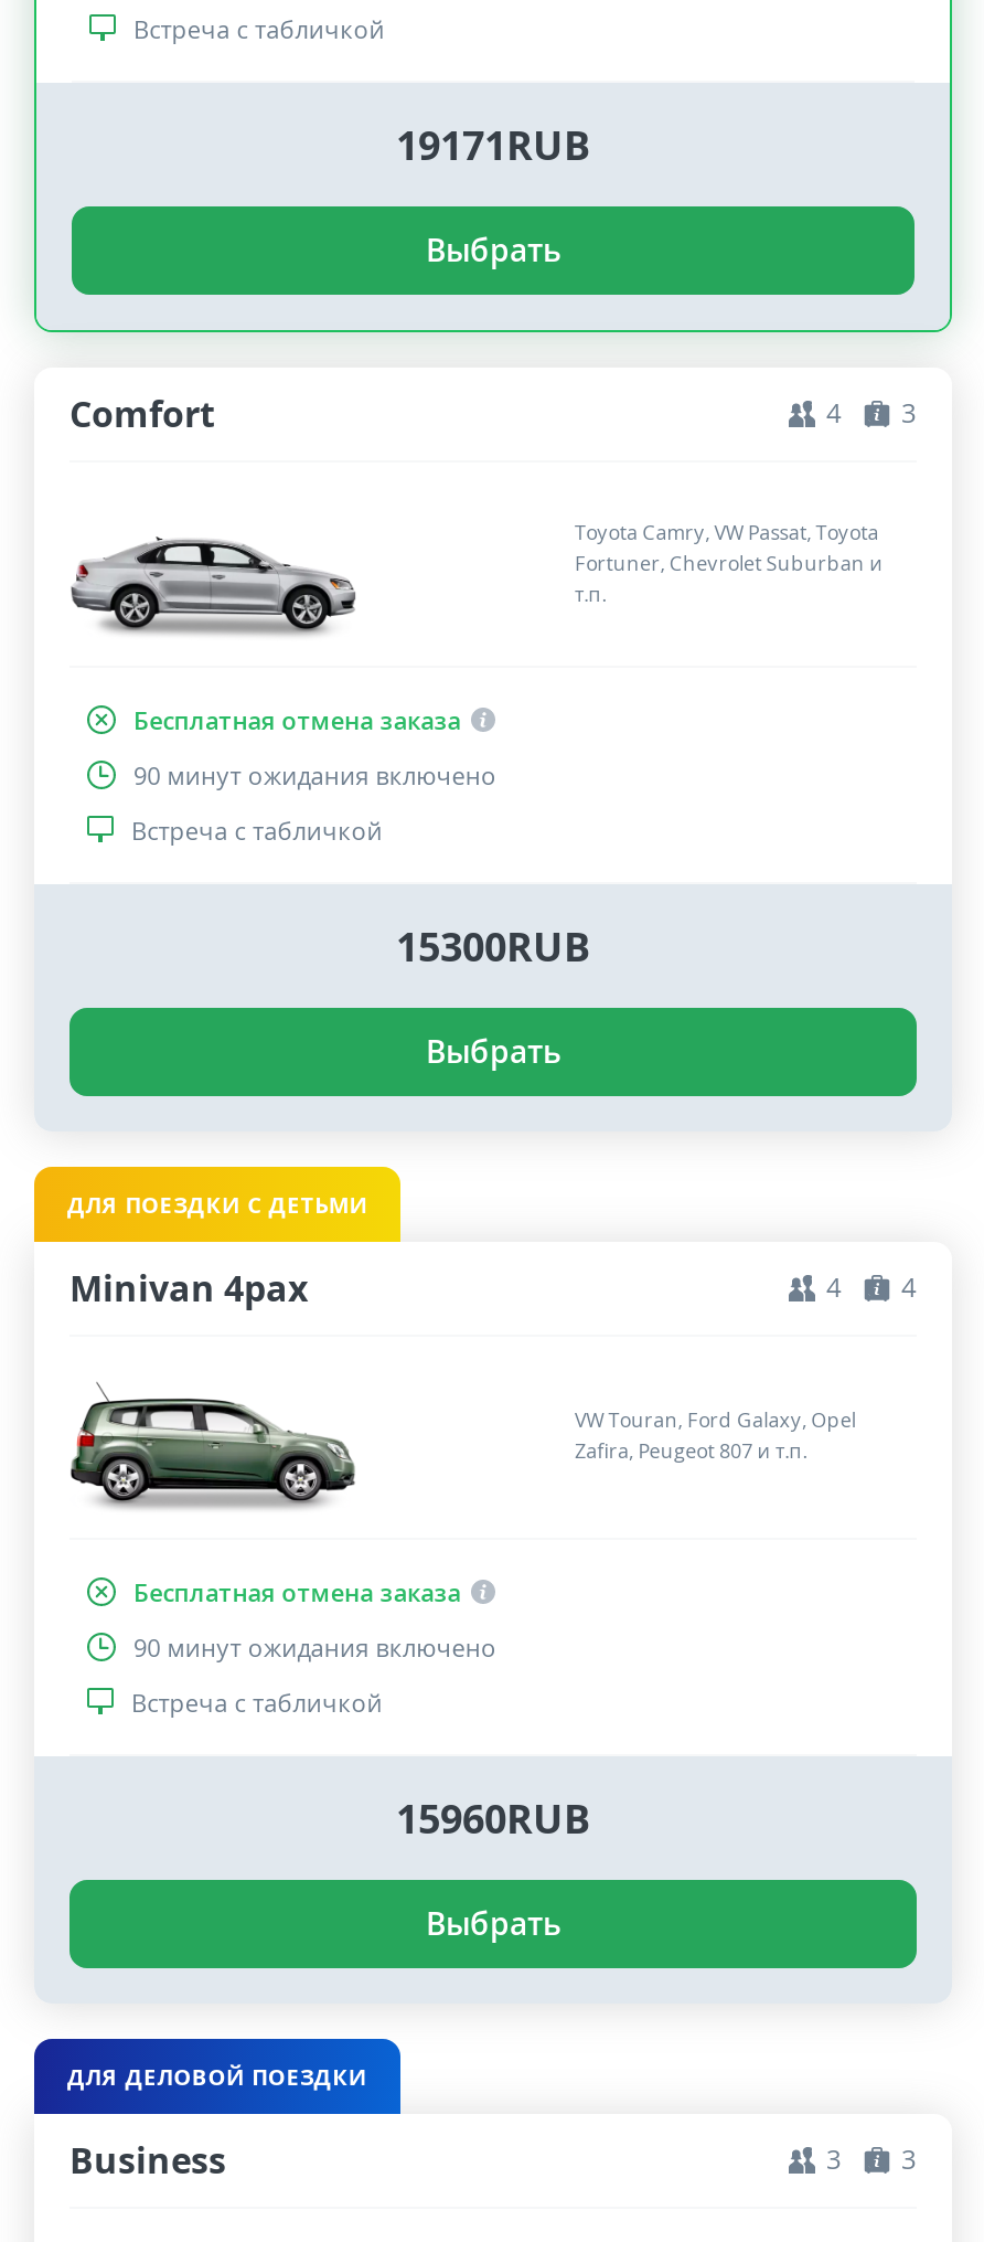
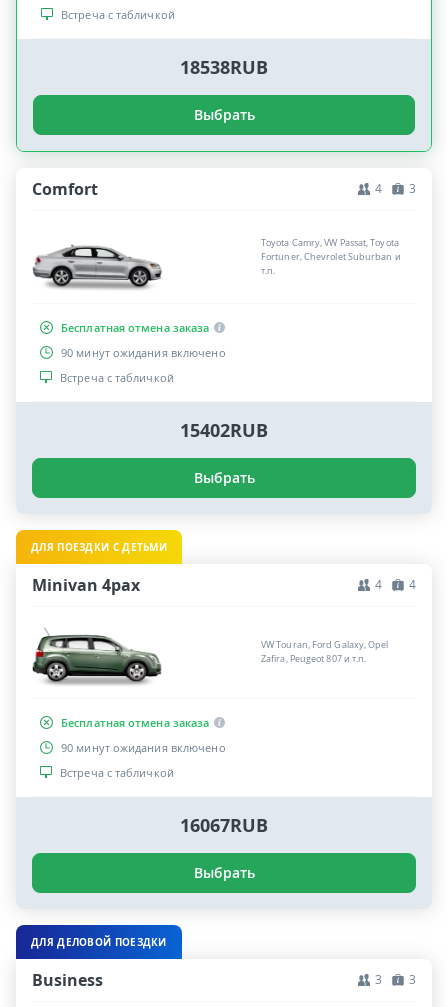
[396,118,590,171] 19171RUB -> [180,55,268,79] 18538RUB
[396,920,590,973] 15300RUB -> [180,418,268,442] 15402RUB
[396,1792,590,1845] 15960RUB -> [180,813,268,837] 16067RUB

